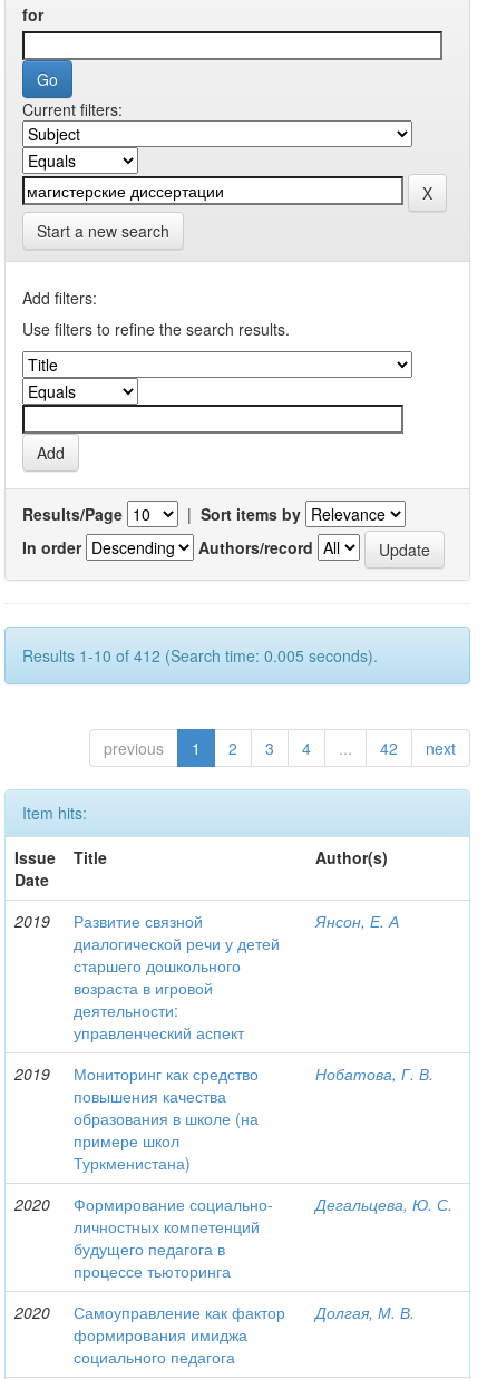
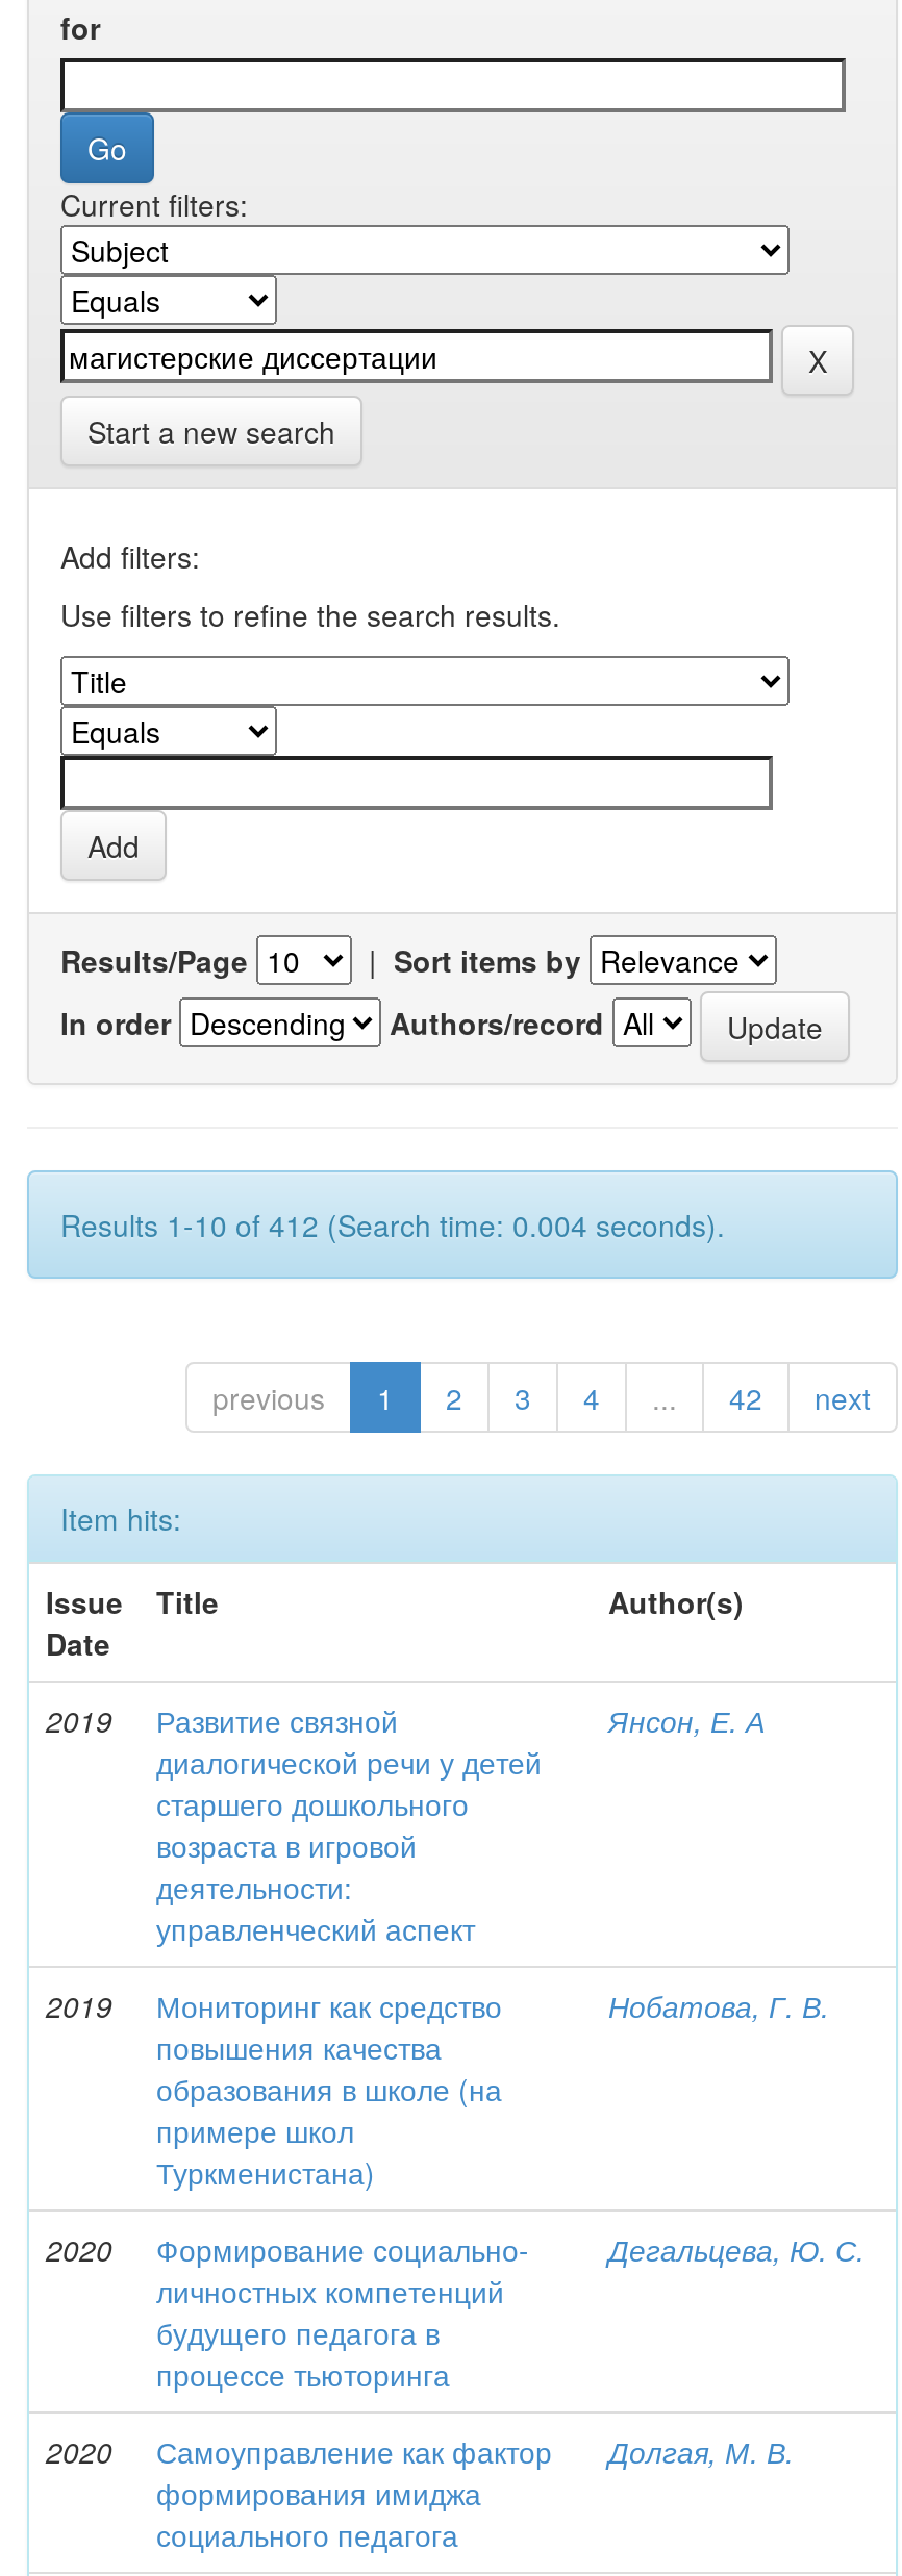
[22,644,378,667] Results 1-10 of 412 (Search time: 0.005 seconds). -> [60,1204,725,1245] Results 1-10 of 412 (Search time: 0.004 seconds).

